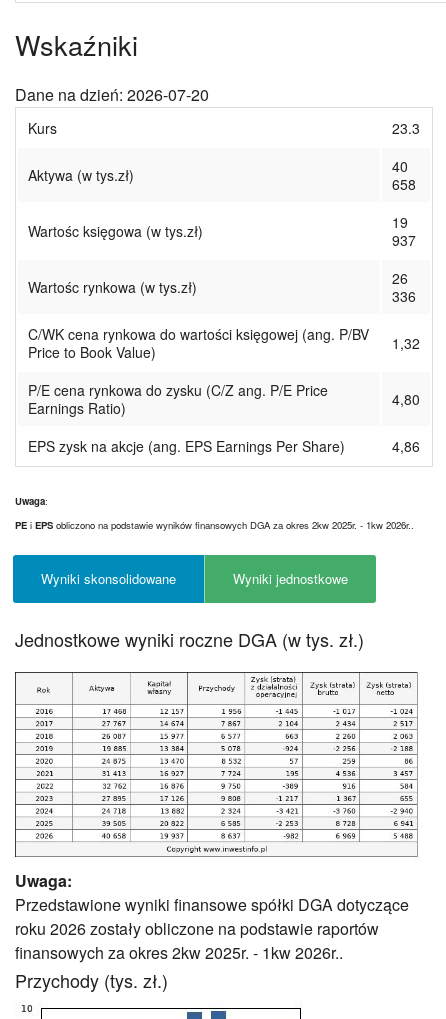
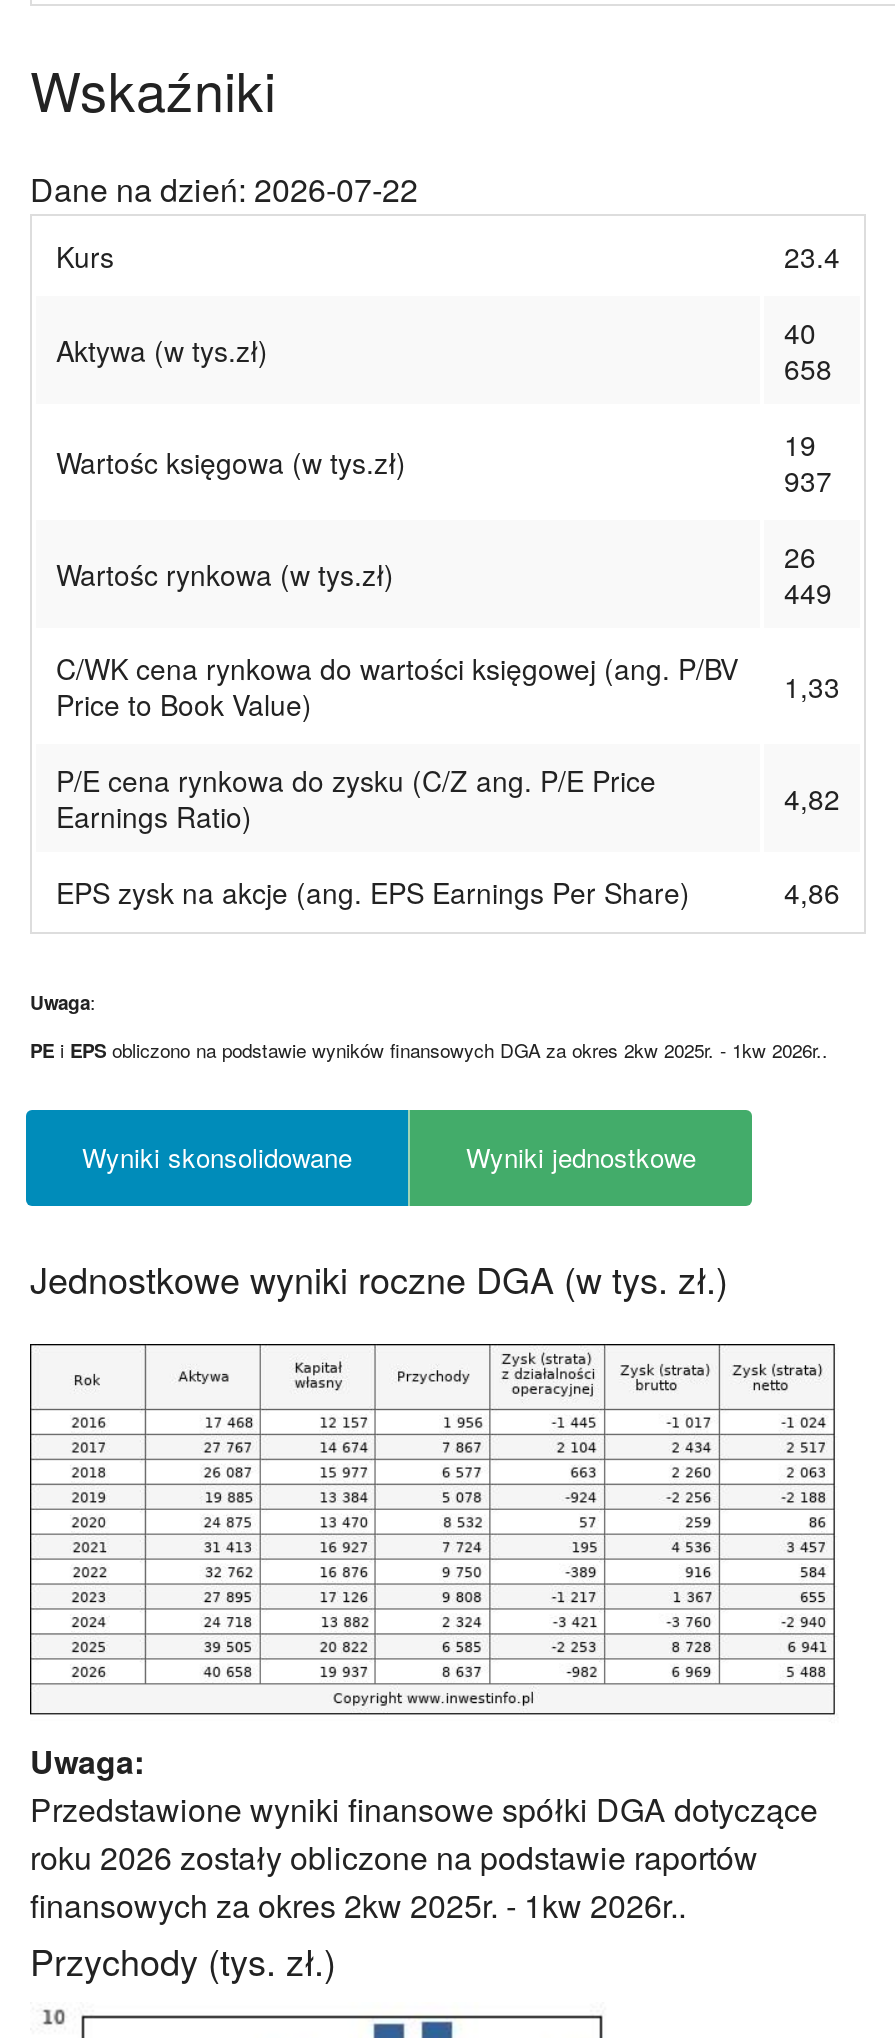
[15,83,209,106] Dane na dzień: 2026-07-20 -> [30,167,418,213] Dane na dzień: 2026-07-22
[392,118,420,138] 23.3 -> [784,237,840,277] 23.4
[392,286,416,306] 336 -> [784,573,832,613] 449
[28,324,420,353] C/WK cena rynkowa do wartości księgowej (ang. P/BV 1,32 -> [56,649,840,707] C/WK cena rynkowa do wartości księgowej (ang. P/BV 1,33
[392,389,420,409] 4,80 -> [784,779,840,819] 4,82

